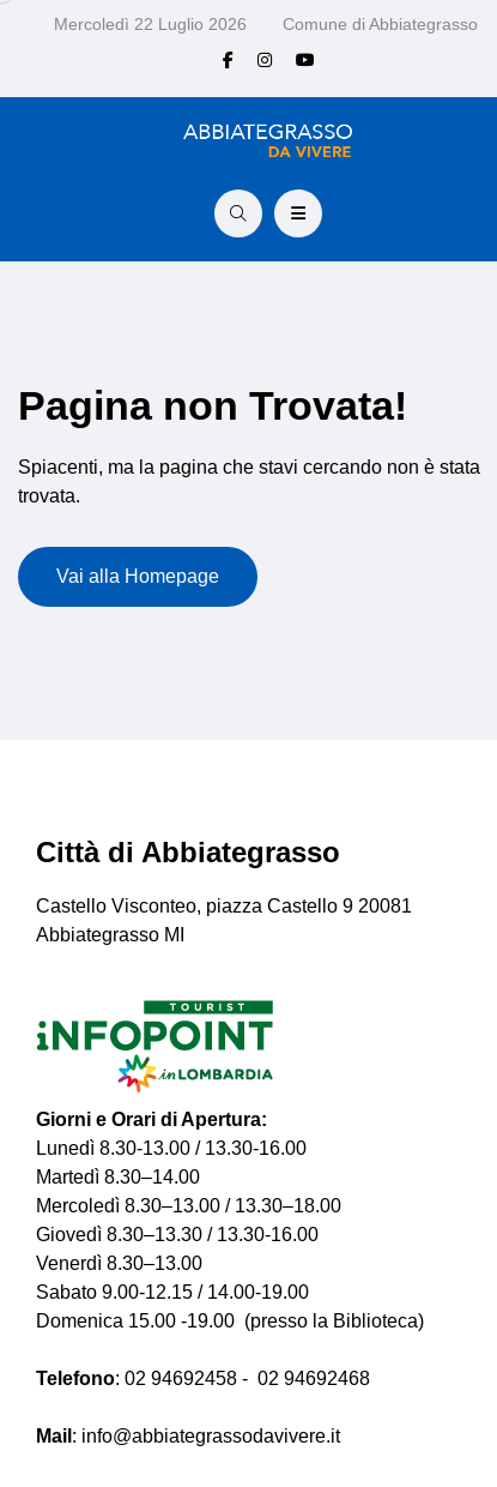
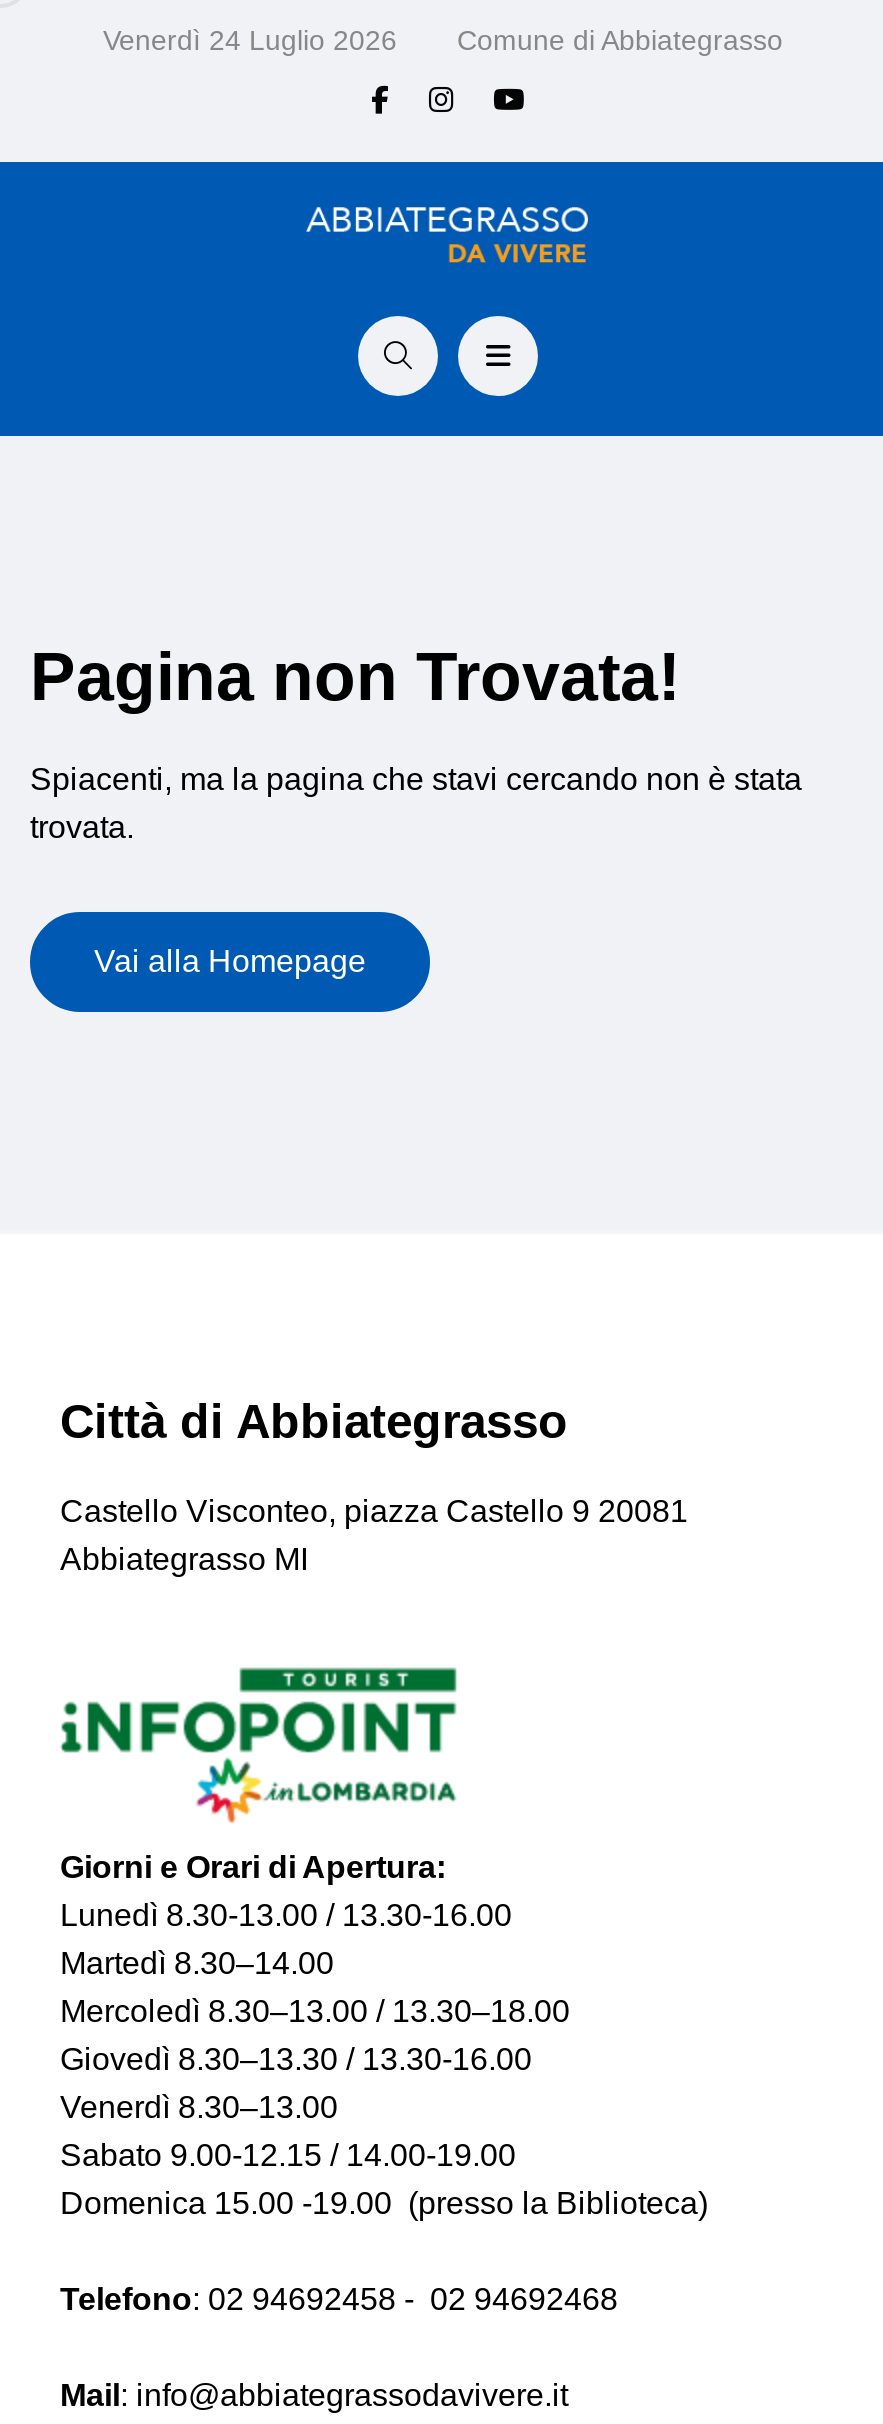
[53,14,246,34] Mercoledì 22 Luglio 2026 -> [103,24,397,56] Venerdì 24 Luglio 2026

